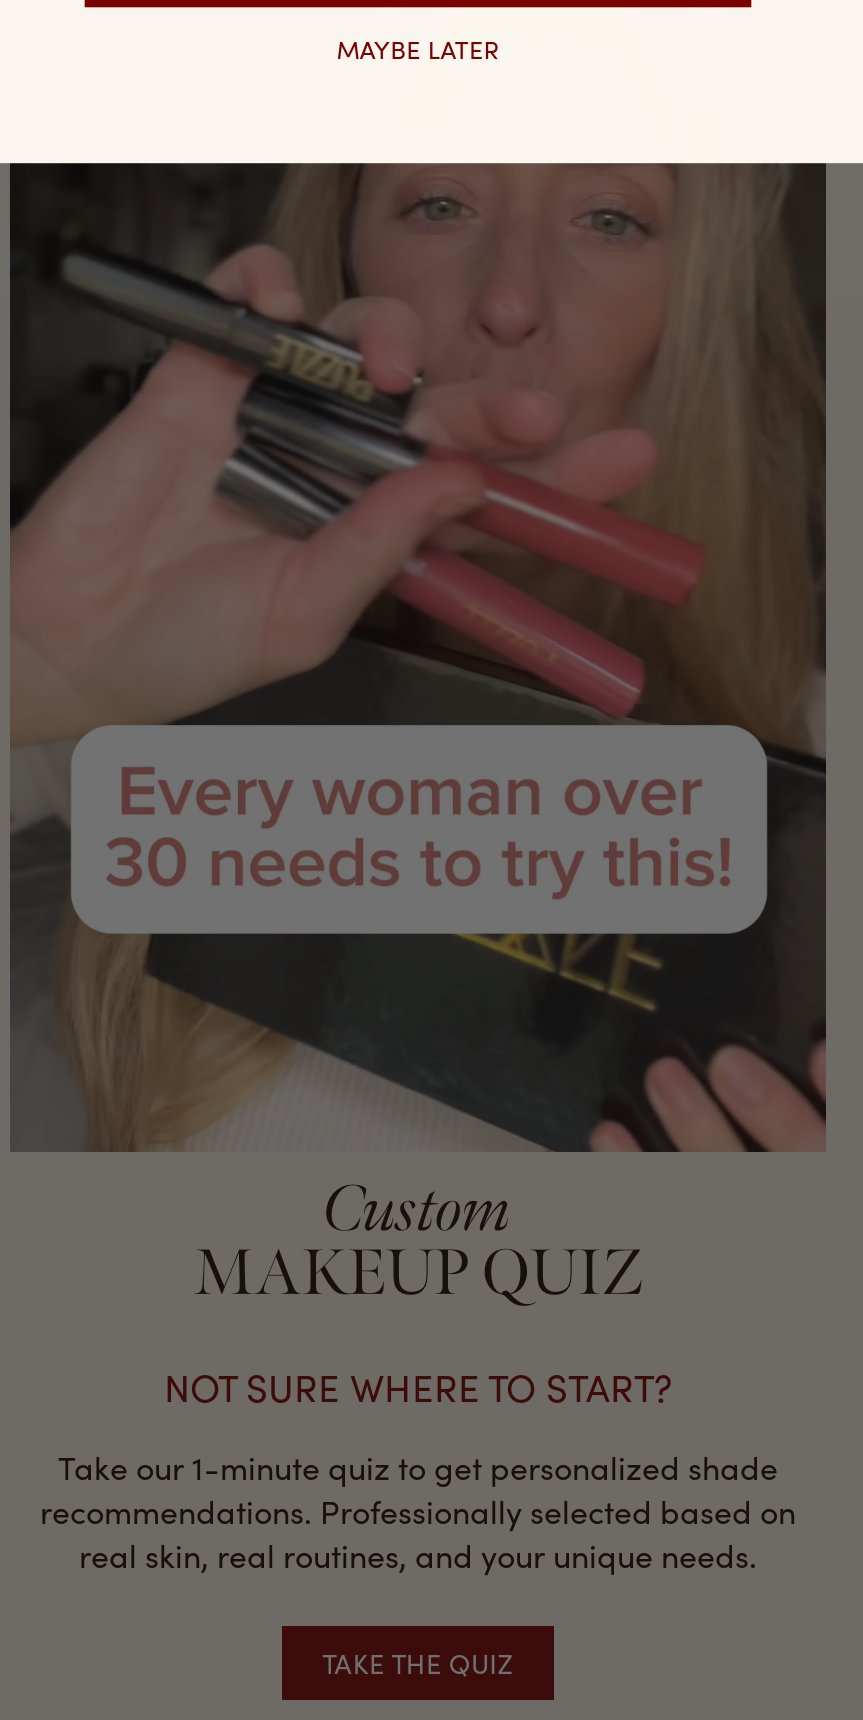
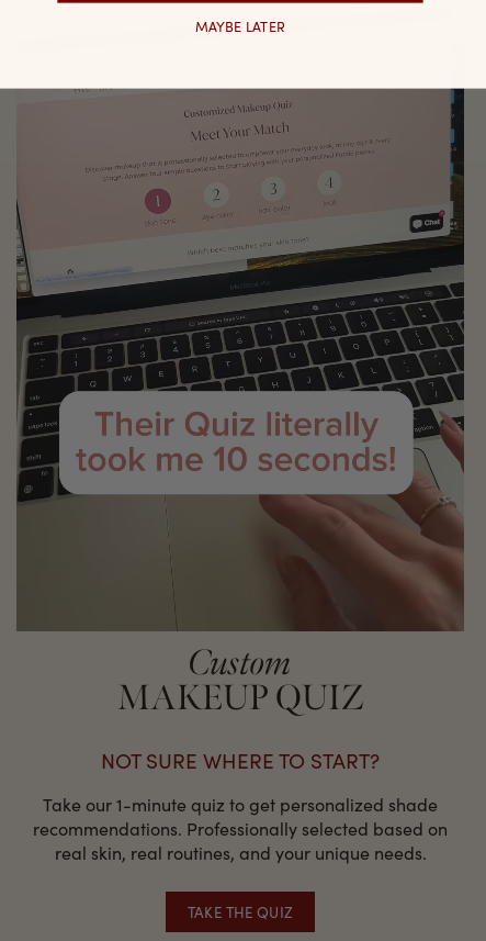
[10,164,826,1150] [image] -> [16,88,464,631] [image]

